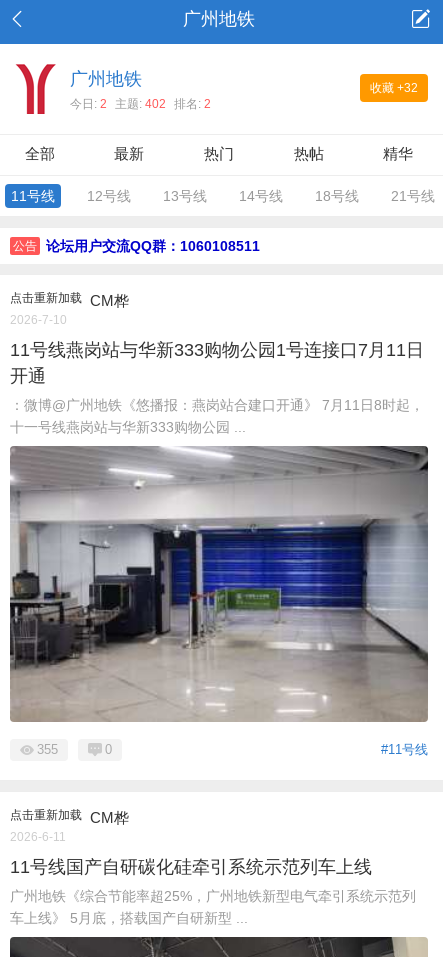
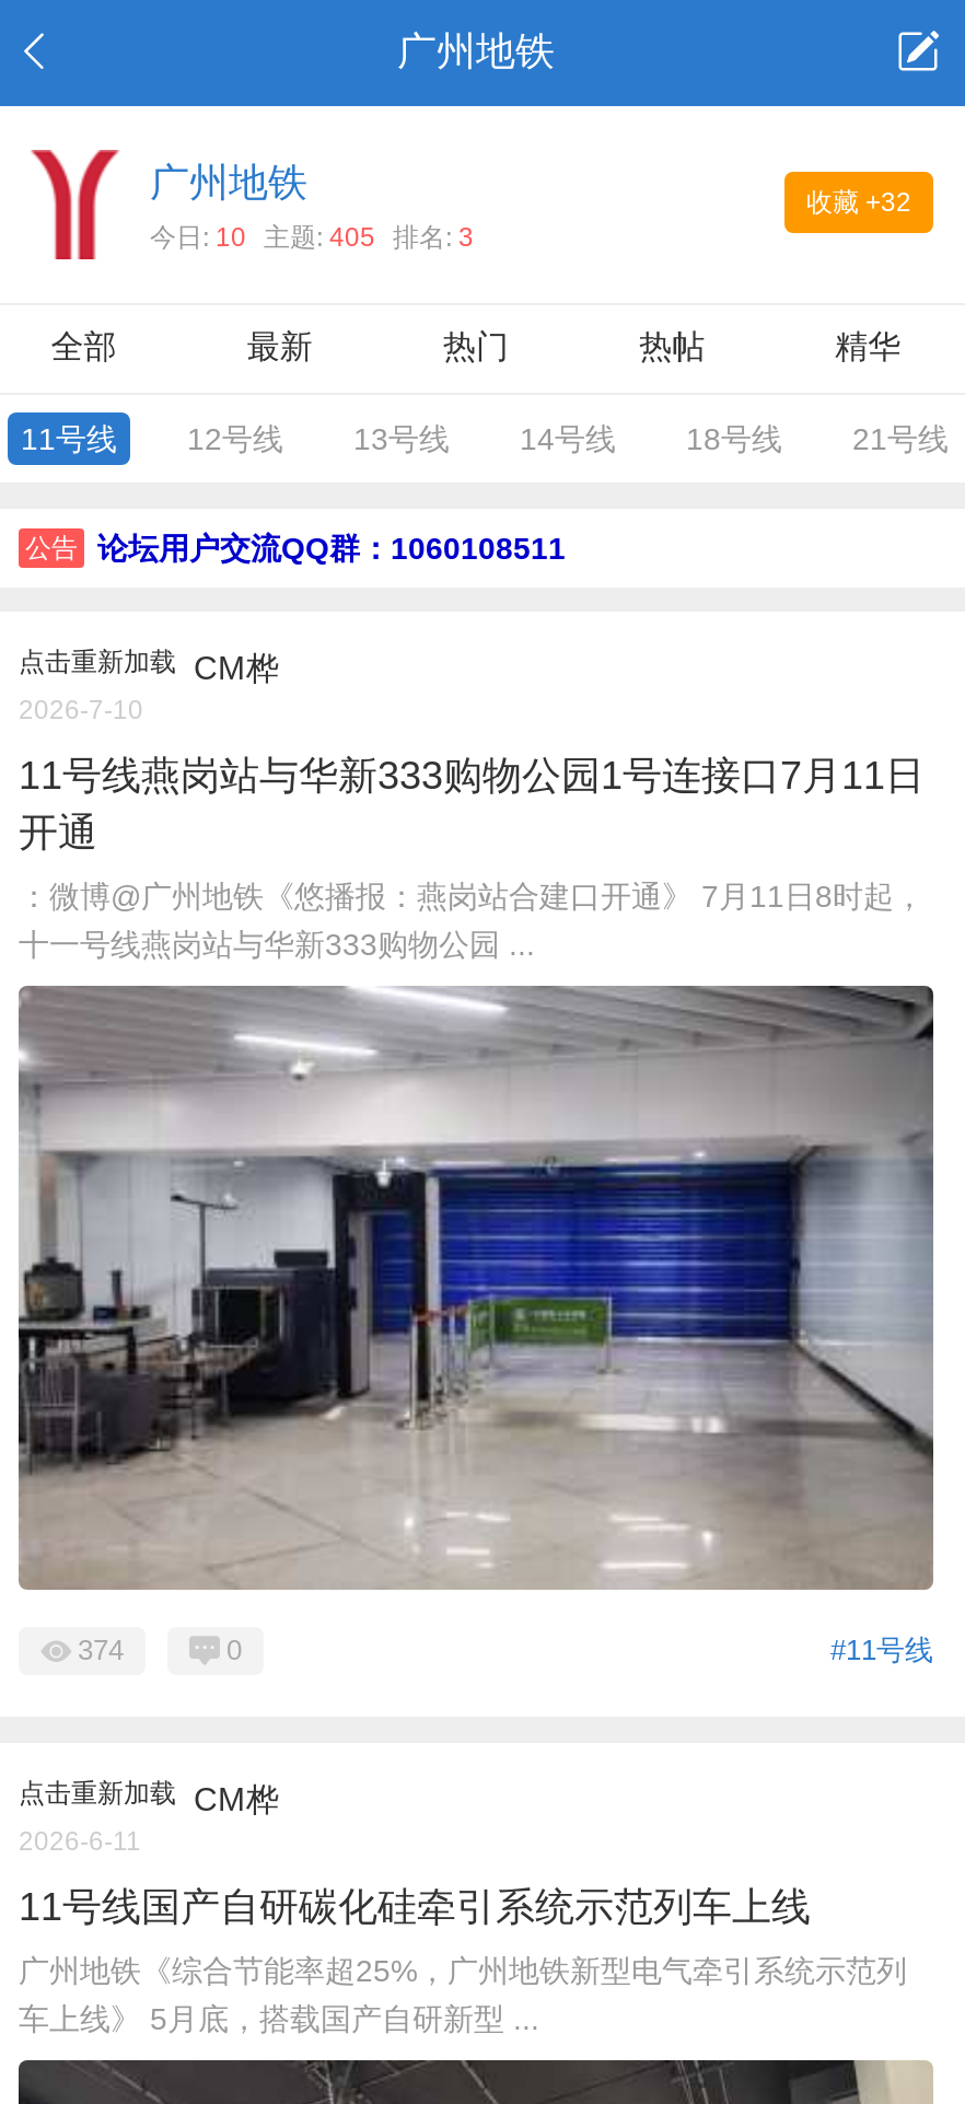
[70,97,211,111] 今日: 2 主题: 402 排名: 2 -> [150,222,474,253] 今日: 10 主题: 405 排名: 3
[37,742,58,757] 355 -> [78,1633,124,1666] 374

